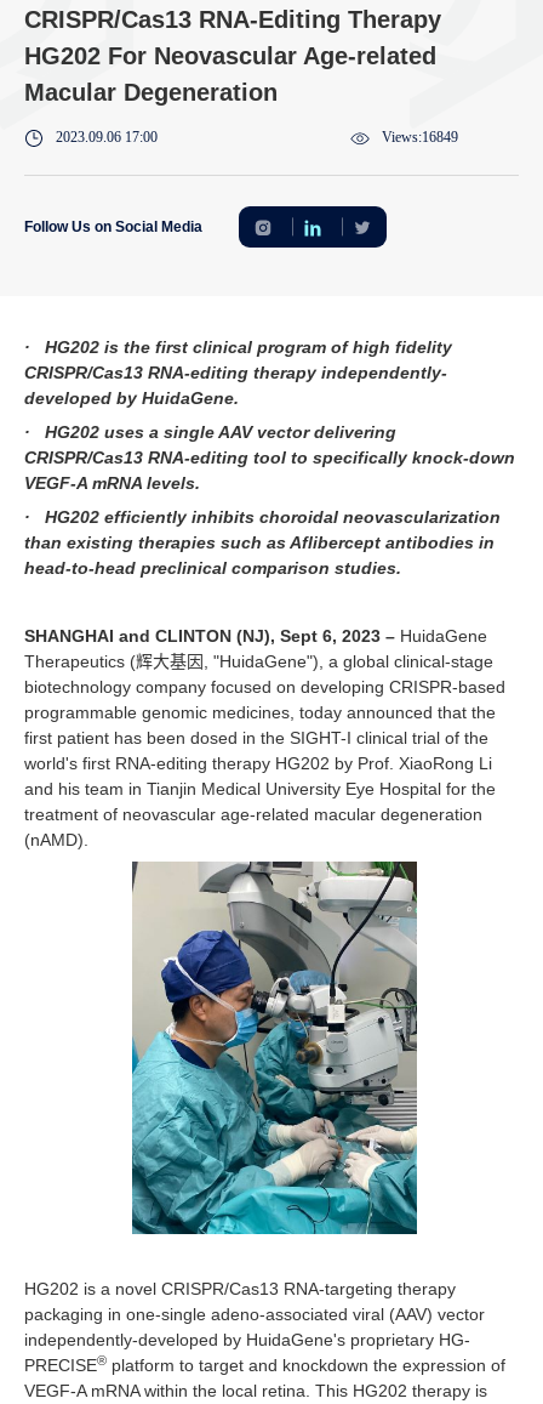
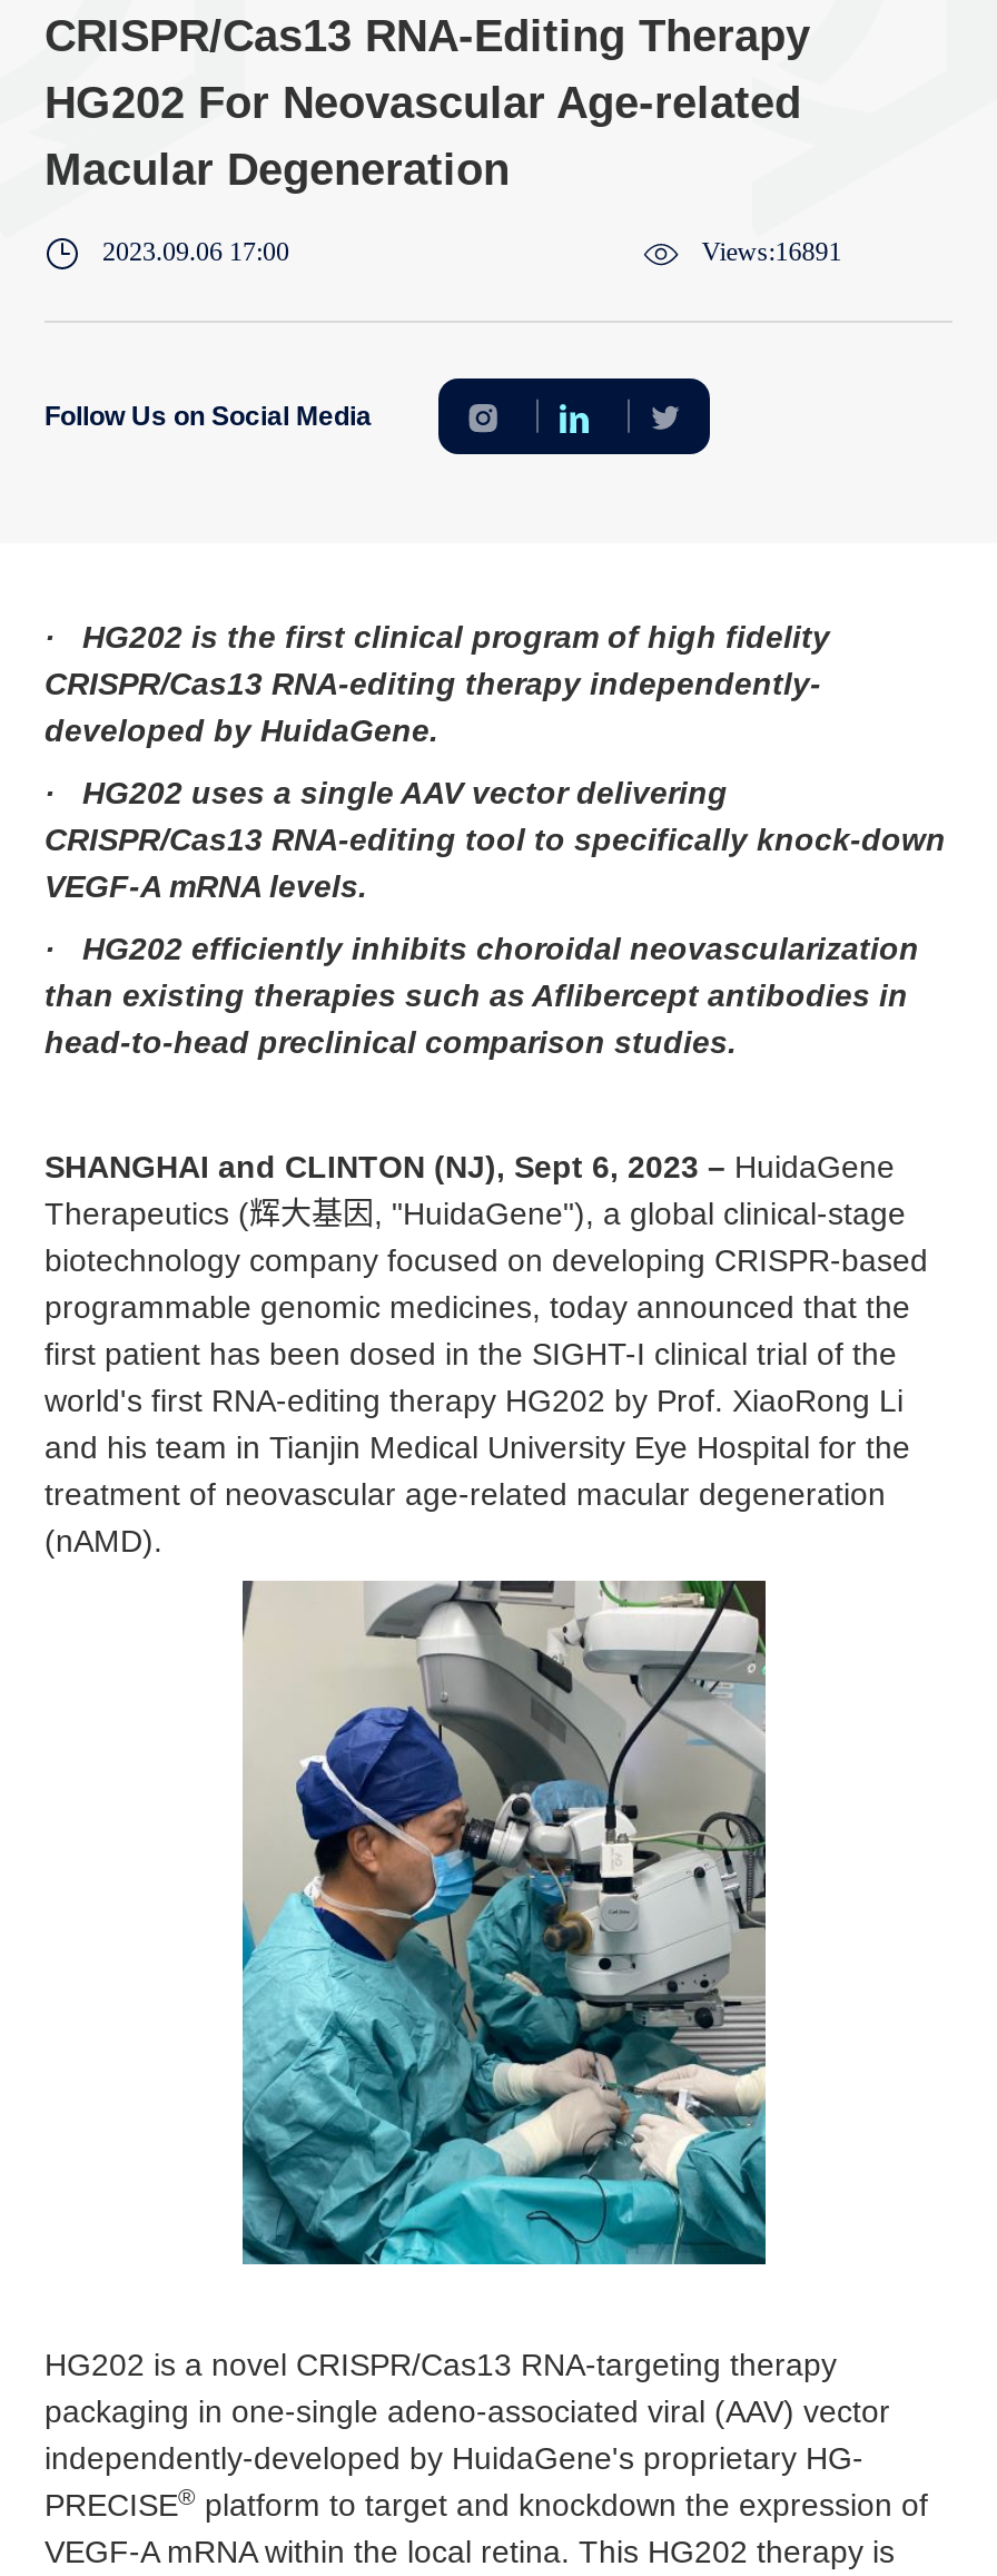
[382,129,459,146] Views:16849 -> [702,236,842,267] Views:16891

